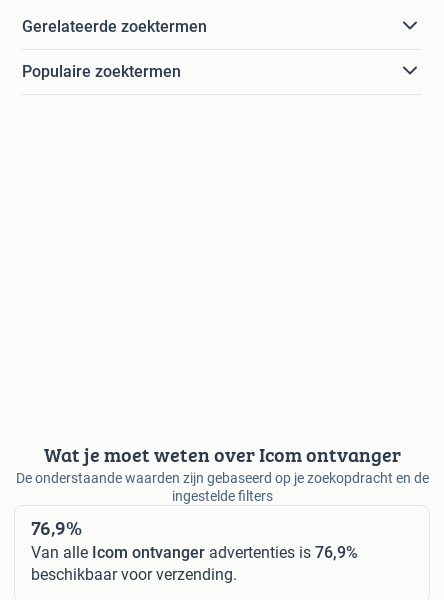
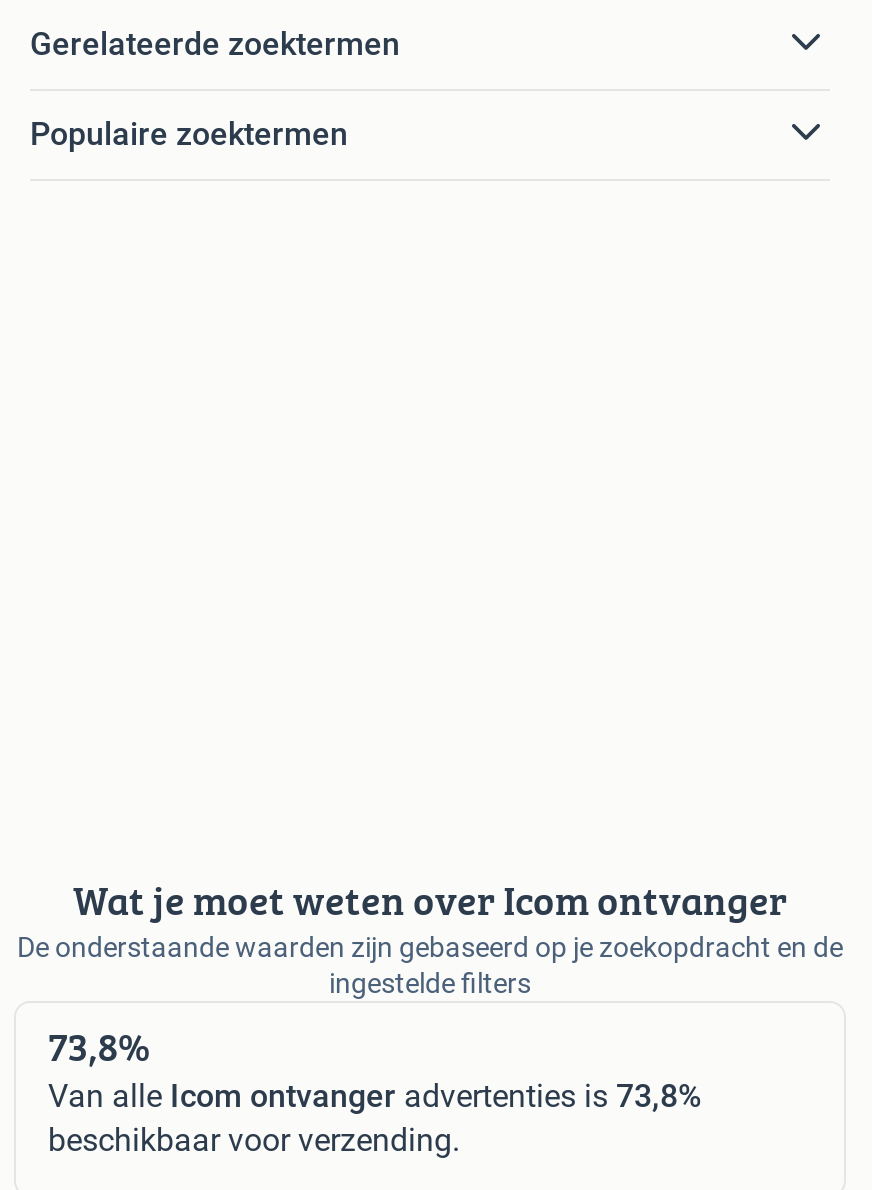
[31,513,82,542] 76,9% -> [48,1016,150,1074] 73,8%
[31,543,358,562] Van alle Icom ontvanger advertenties is 76,9% -> [48,1076,702,1114] Van alle Icom ontvanger advertenties is 73,8%

